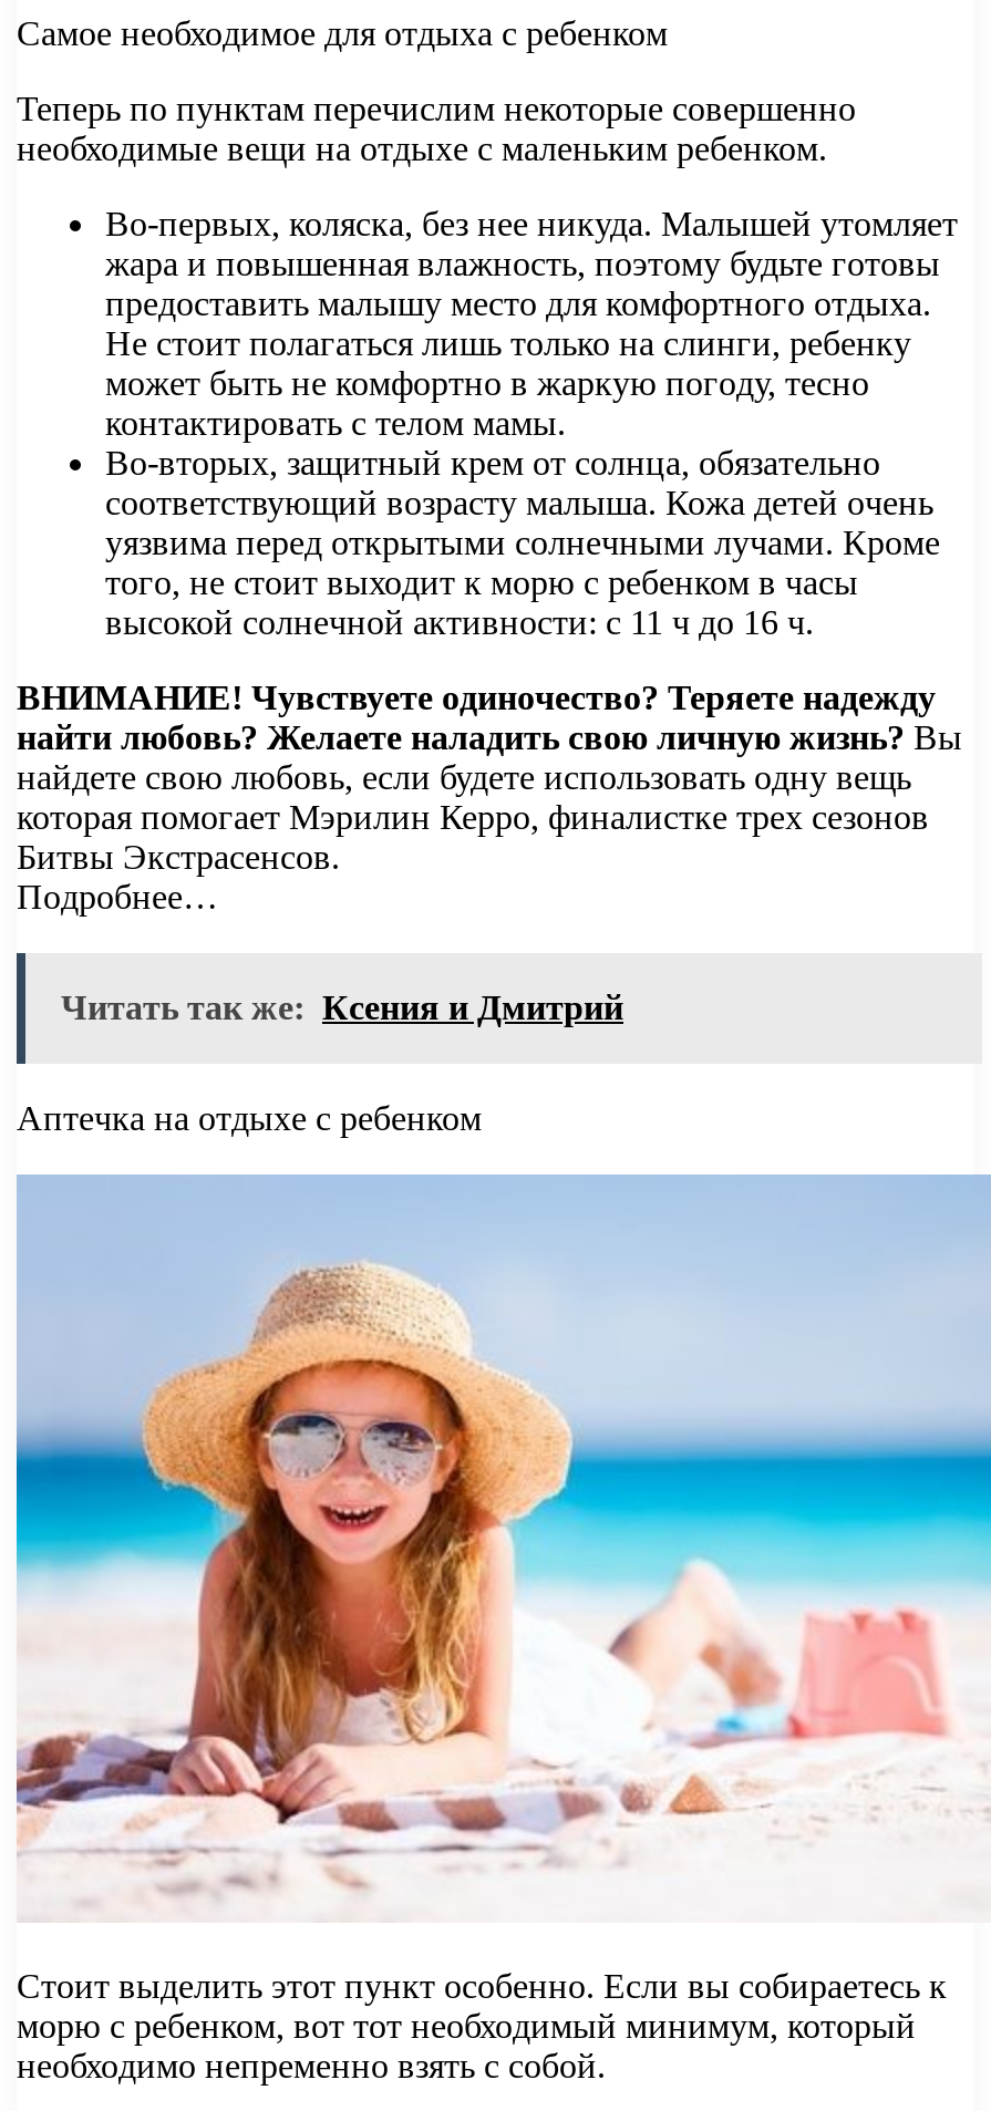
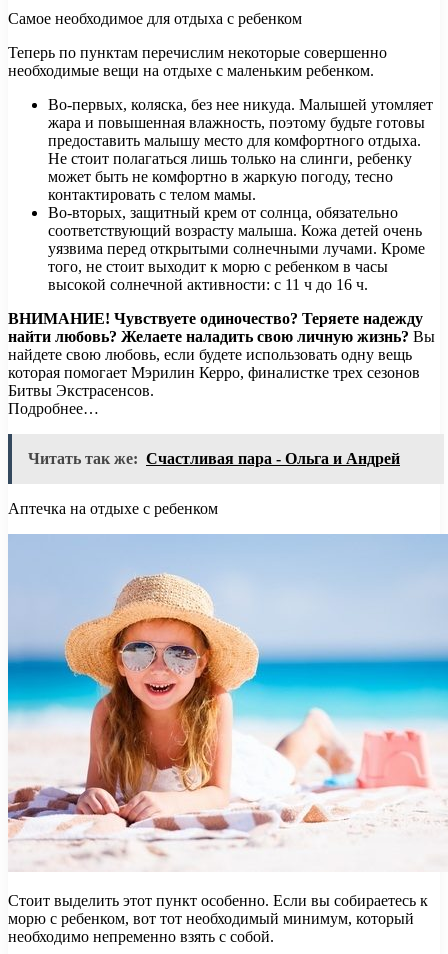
[61,988,623,1026] Читать так же: Ксения и Дмитрий -> [28,450,400,467] Читать так же: Счастливая пара - Ольга и Андрей

